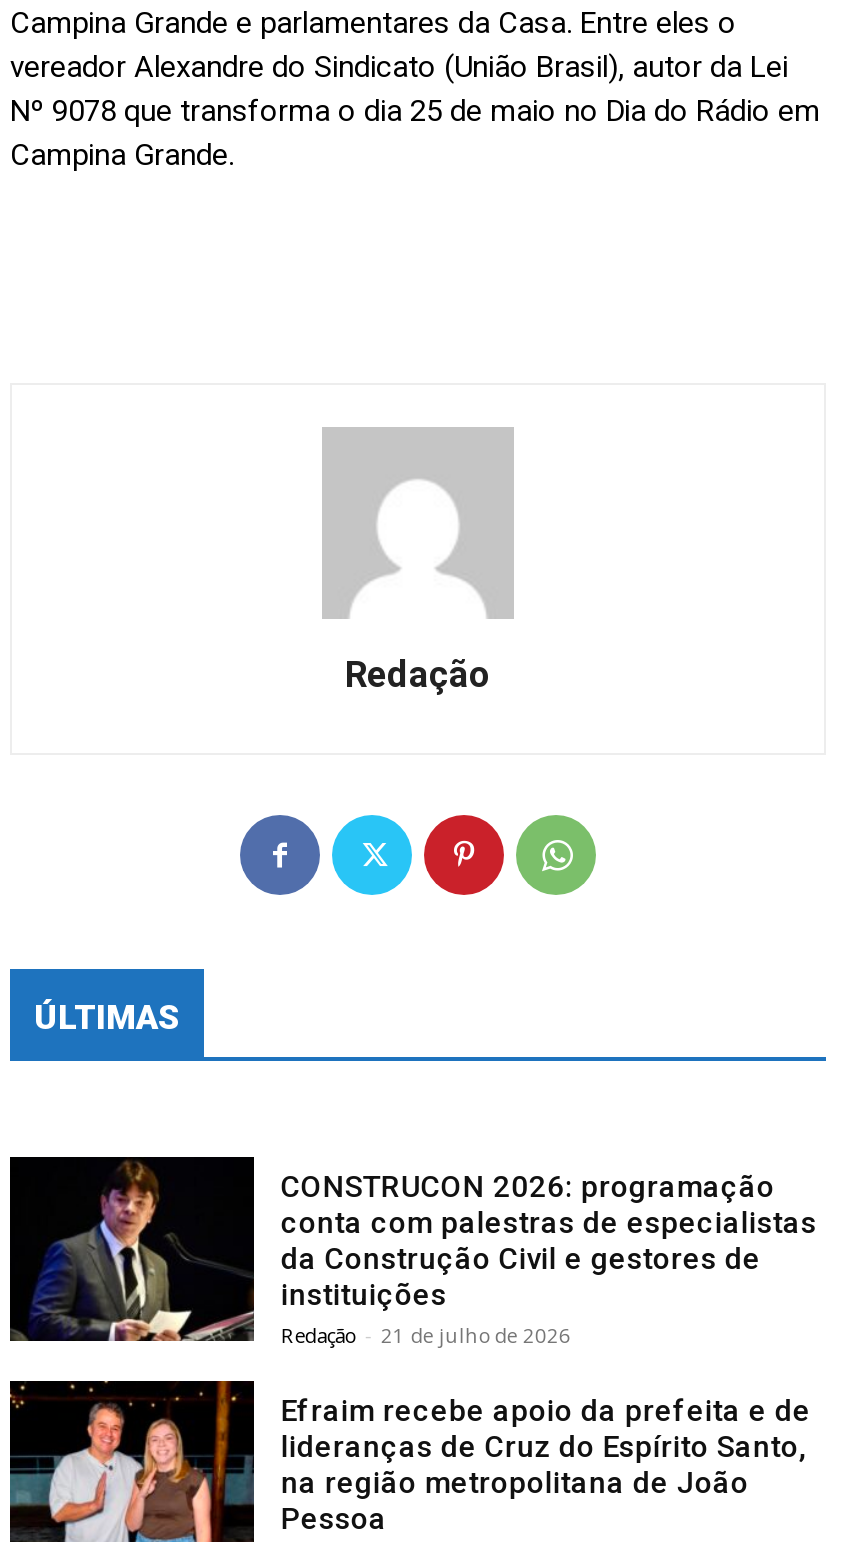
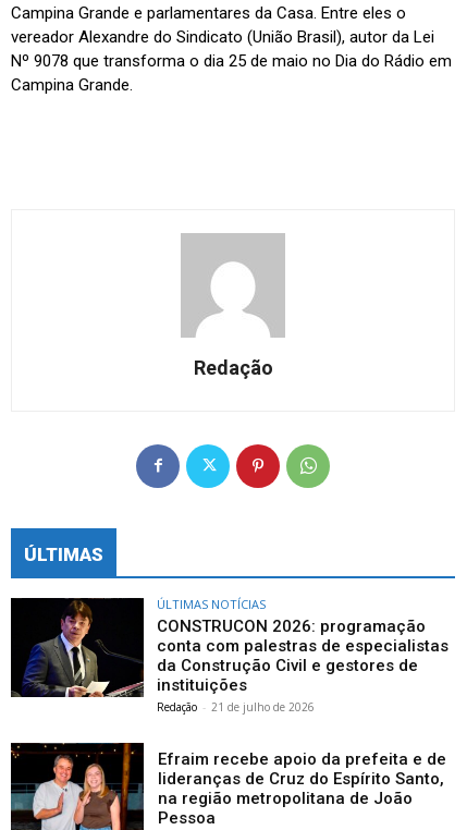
none -> [157,595,266,612] ÚLTIMAS NOTÍCIAS
[8,1136,256,1344] [image] -> [10,597,144,710] [image]

